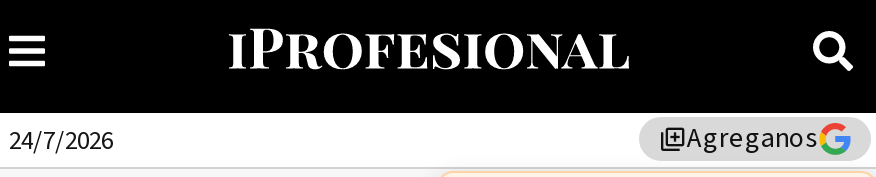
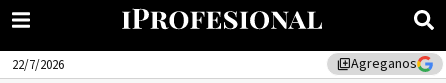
[9,125,113,159] 24/7/2026 -> [12,57,64,74] 22/7/2026

